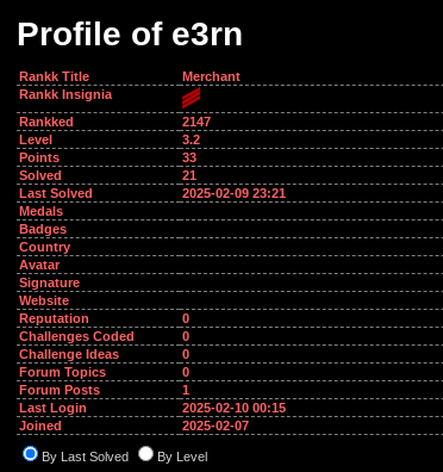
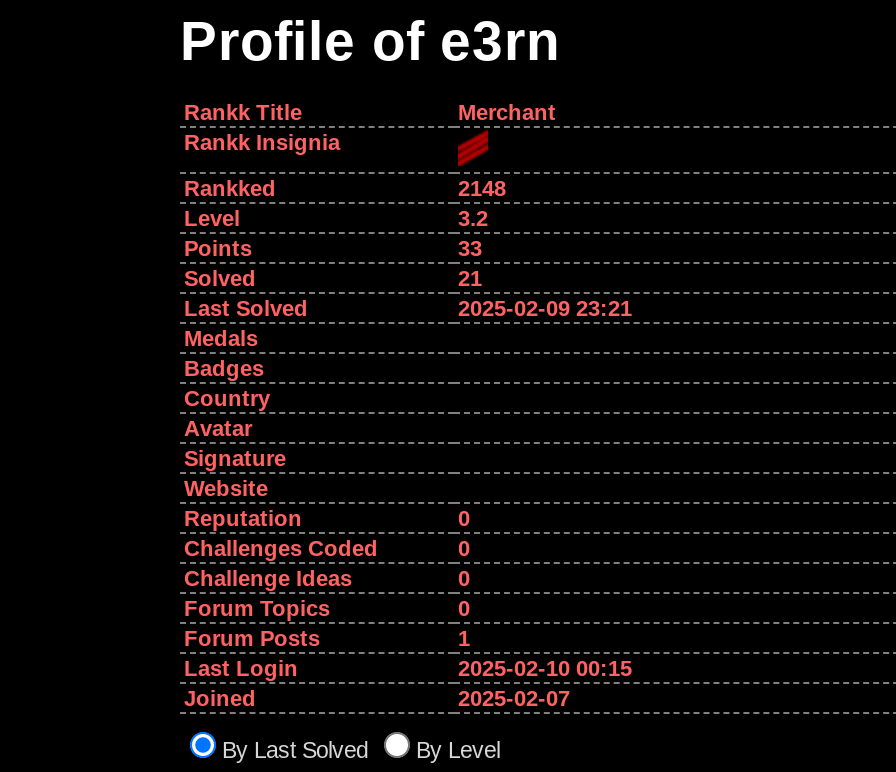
[182,114,211,129] 2147 -> [458,176,506,200] 2148

